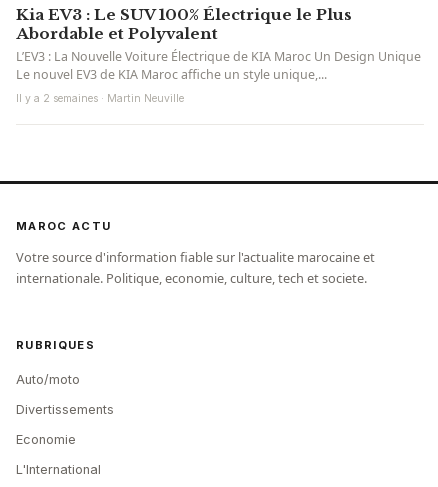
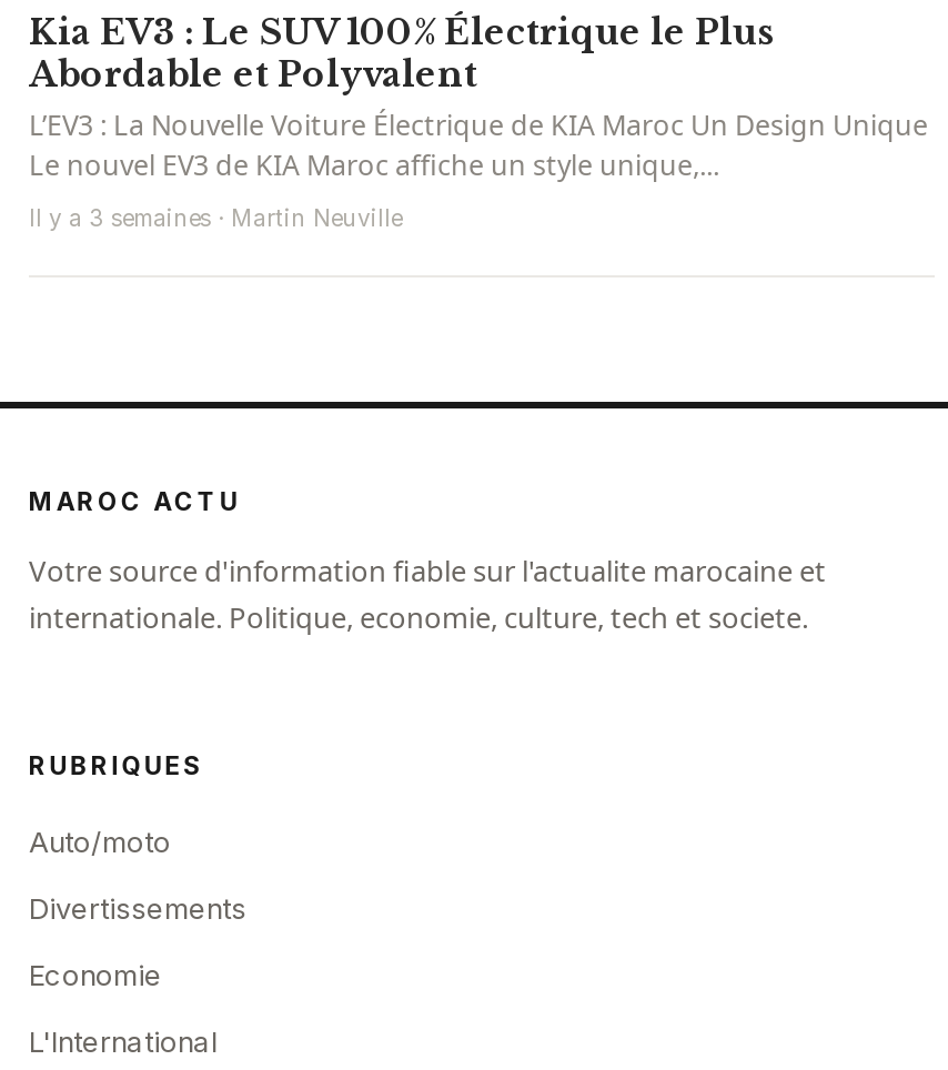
[16,92,184,105] Il y a 2 semaines · Martin Neuville -> [29,205,402,234] Il y a 3 semaines · Martin Neuville

